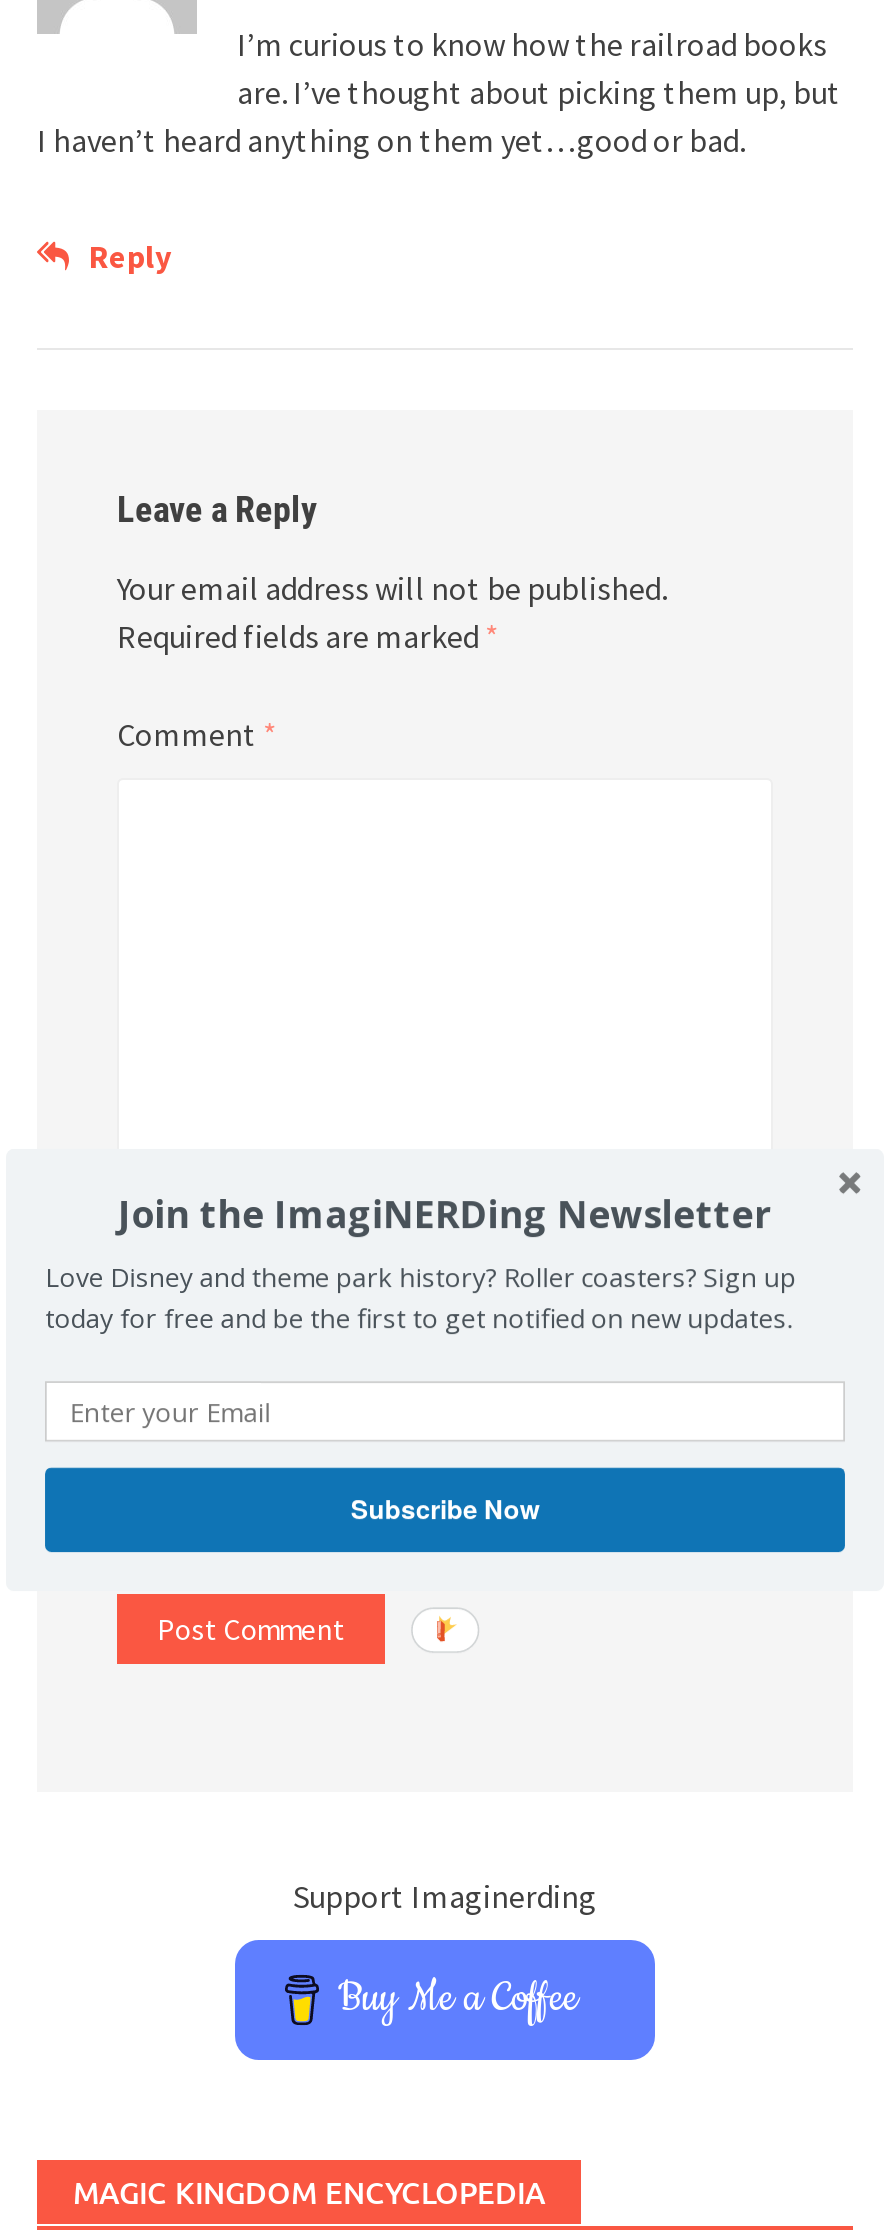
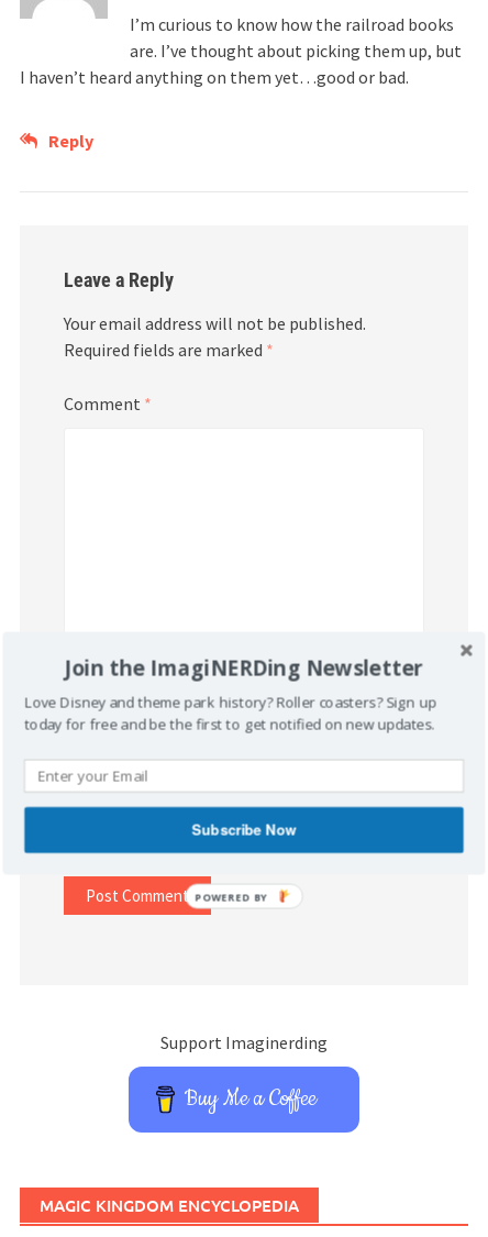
none -> [195,889,268,903] POWERED BY

